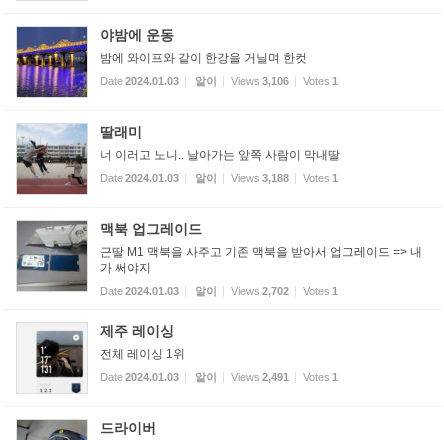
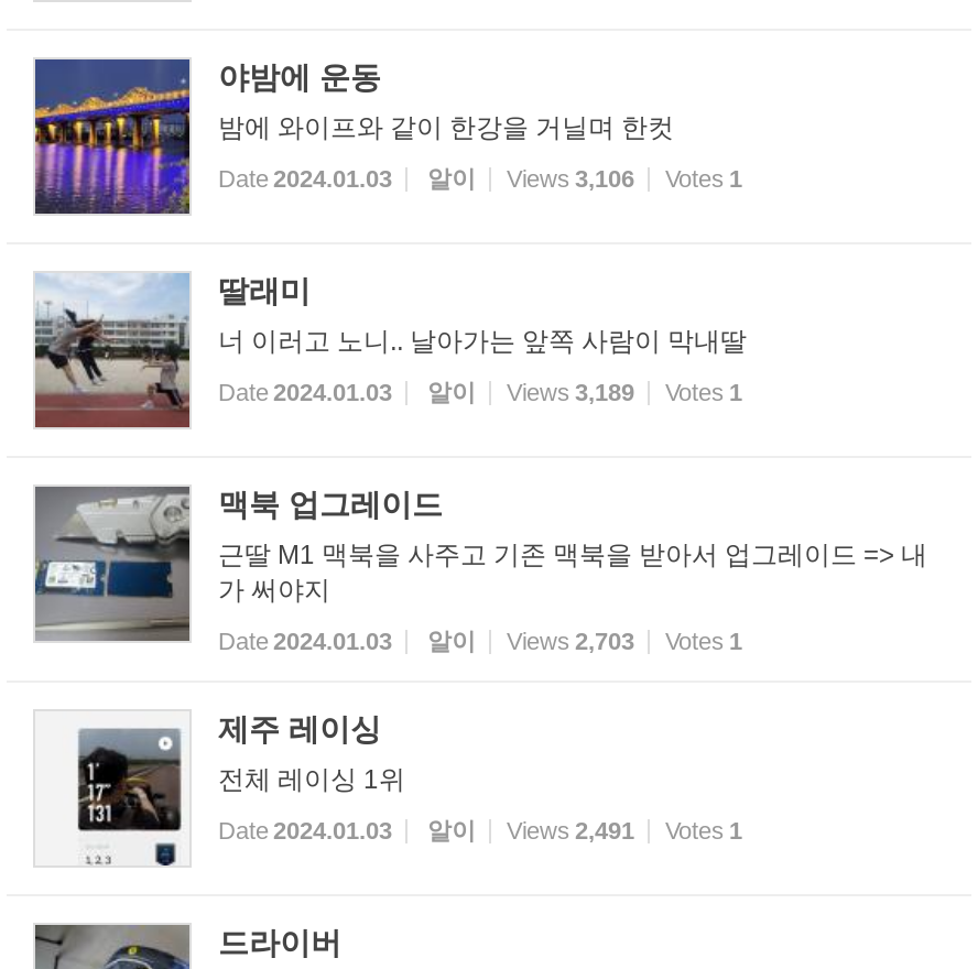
[100,172,338,184] Date 2024.01.03 알이 Views 3,188 Votes 1 -> [218,379,742,406] Date 2024.01.03 알이 Views 3,189 Votes 1
[100,285,338,297] Date 2024.01.03 알이 Views 2,702 Votes 1 -> [218,628,742,655] Date 2024.01.03 알이 Views 2,703 Votes 1

